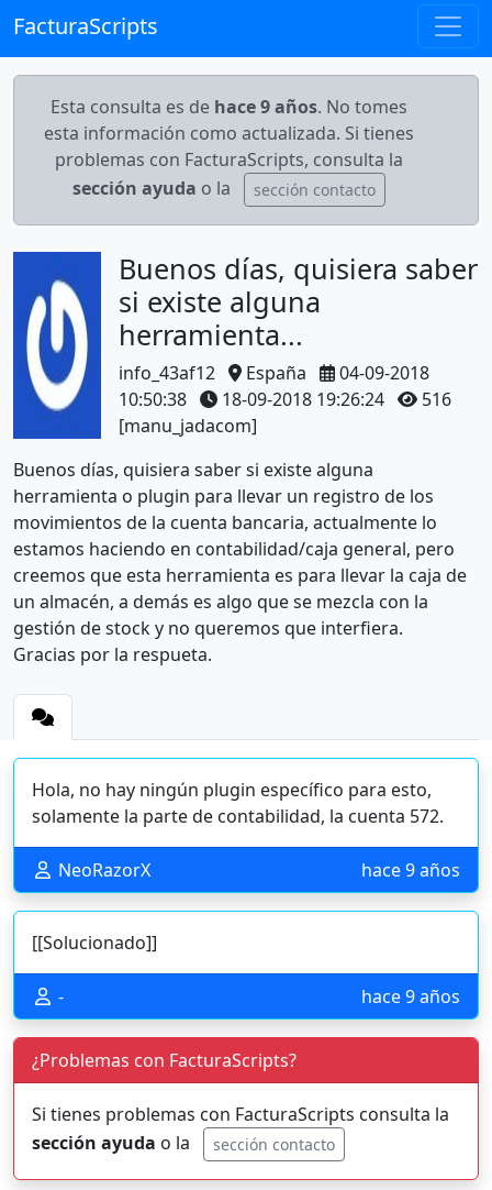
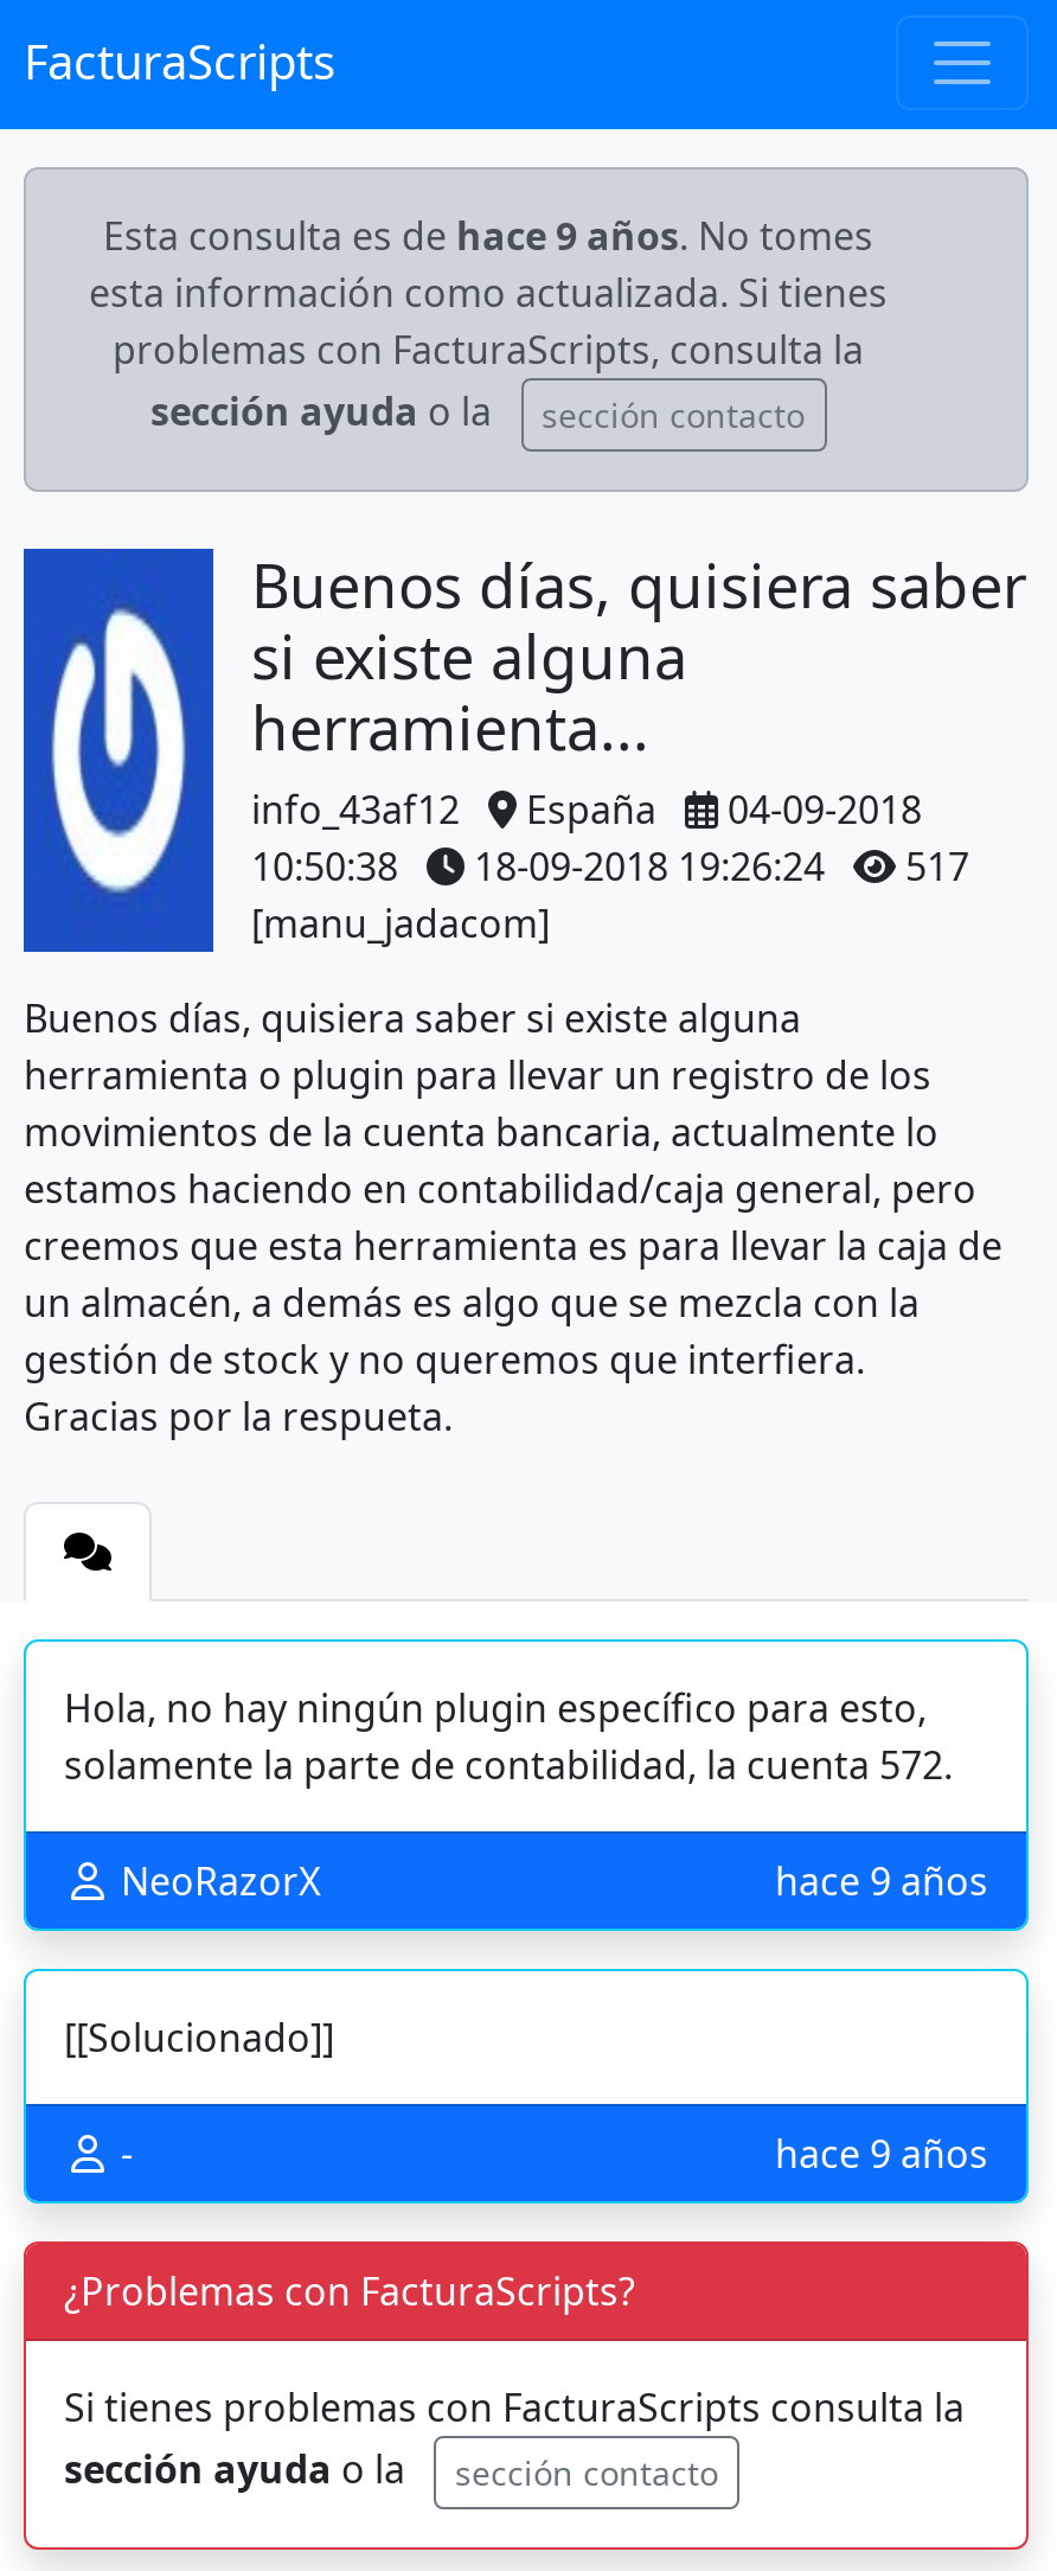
[119,387,451,411] 10:50:38 18-09-2018 19:26:24 516 -> [251,840,969,893] 10:50:38 18-09-2018 19:26:24 517

